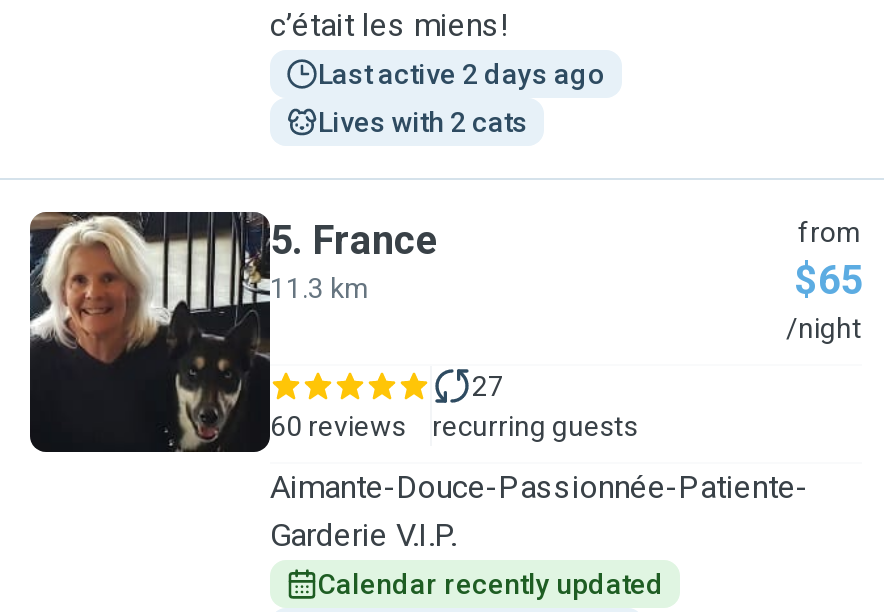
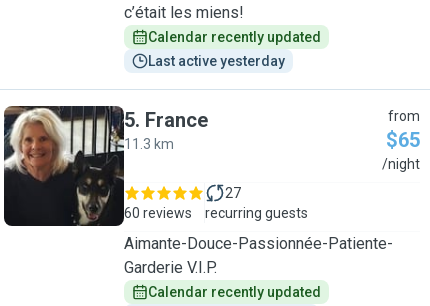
[318,58,606,90] Last active 2 days ago -> [148,29,321,45] Calendar recently updated
[318,106,528,138] Lives with 2 cats -> [148,53,285,69] Last active yesterday

